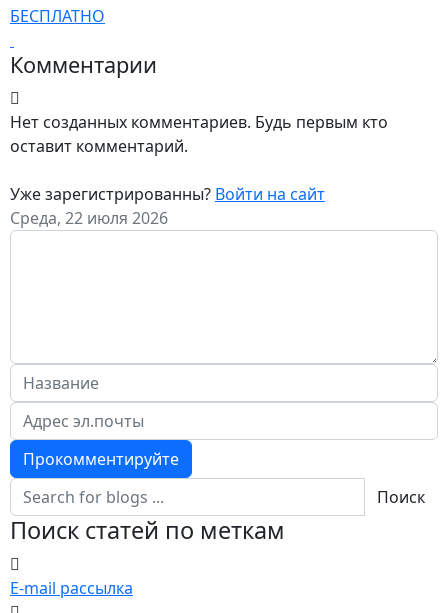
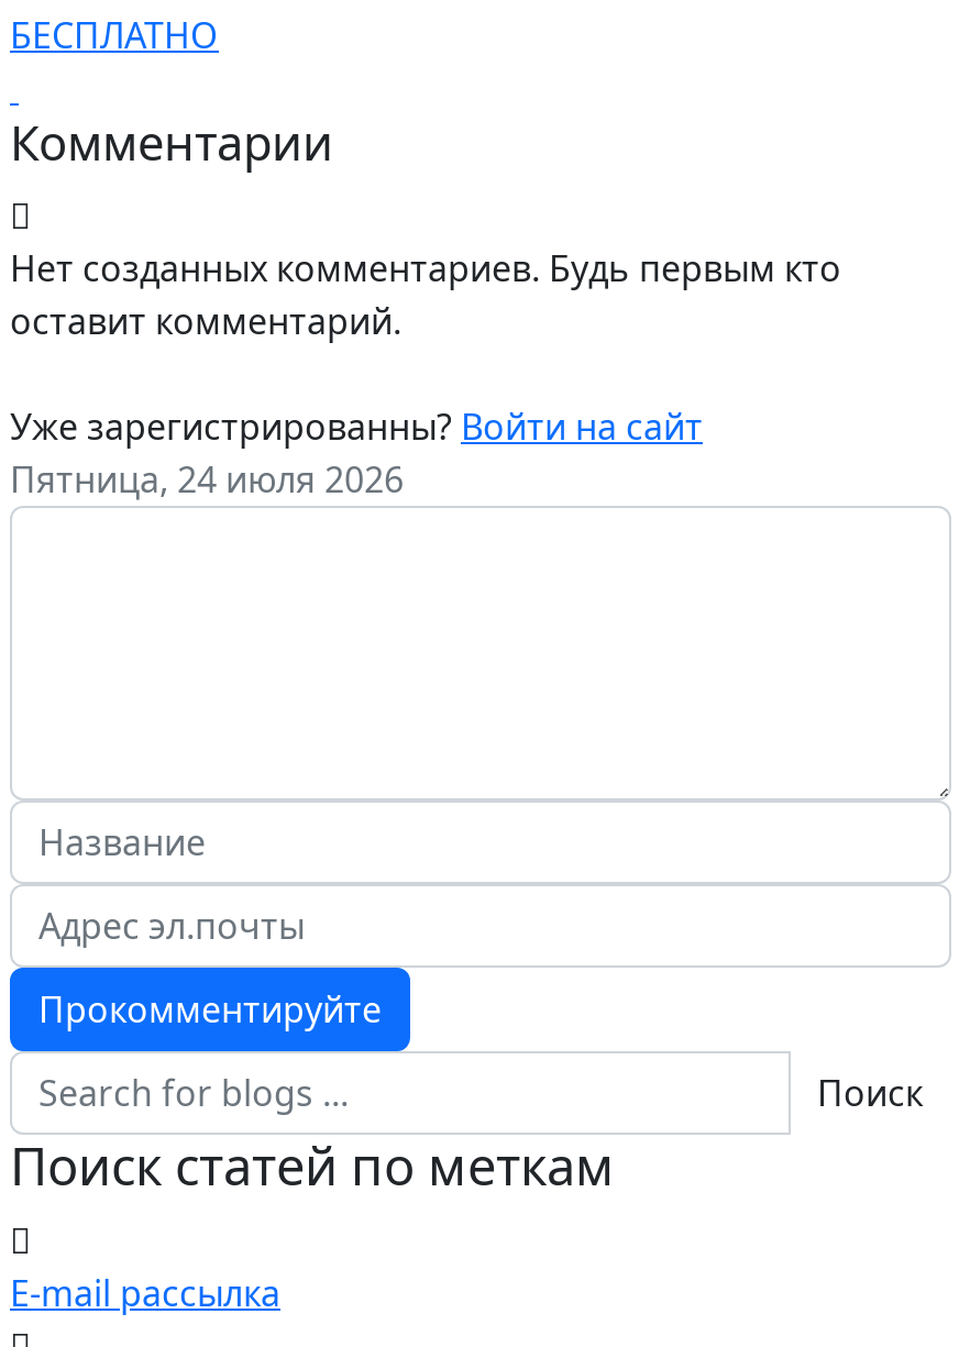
[10,207,168,229] Среда, 22 июля 2026 -> [10,455,404,503] Пятница, 24 июля 2026

